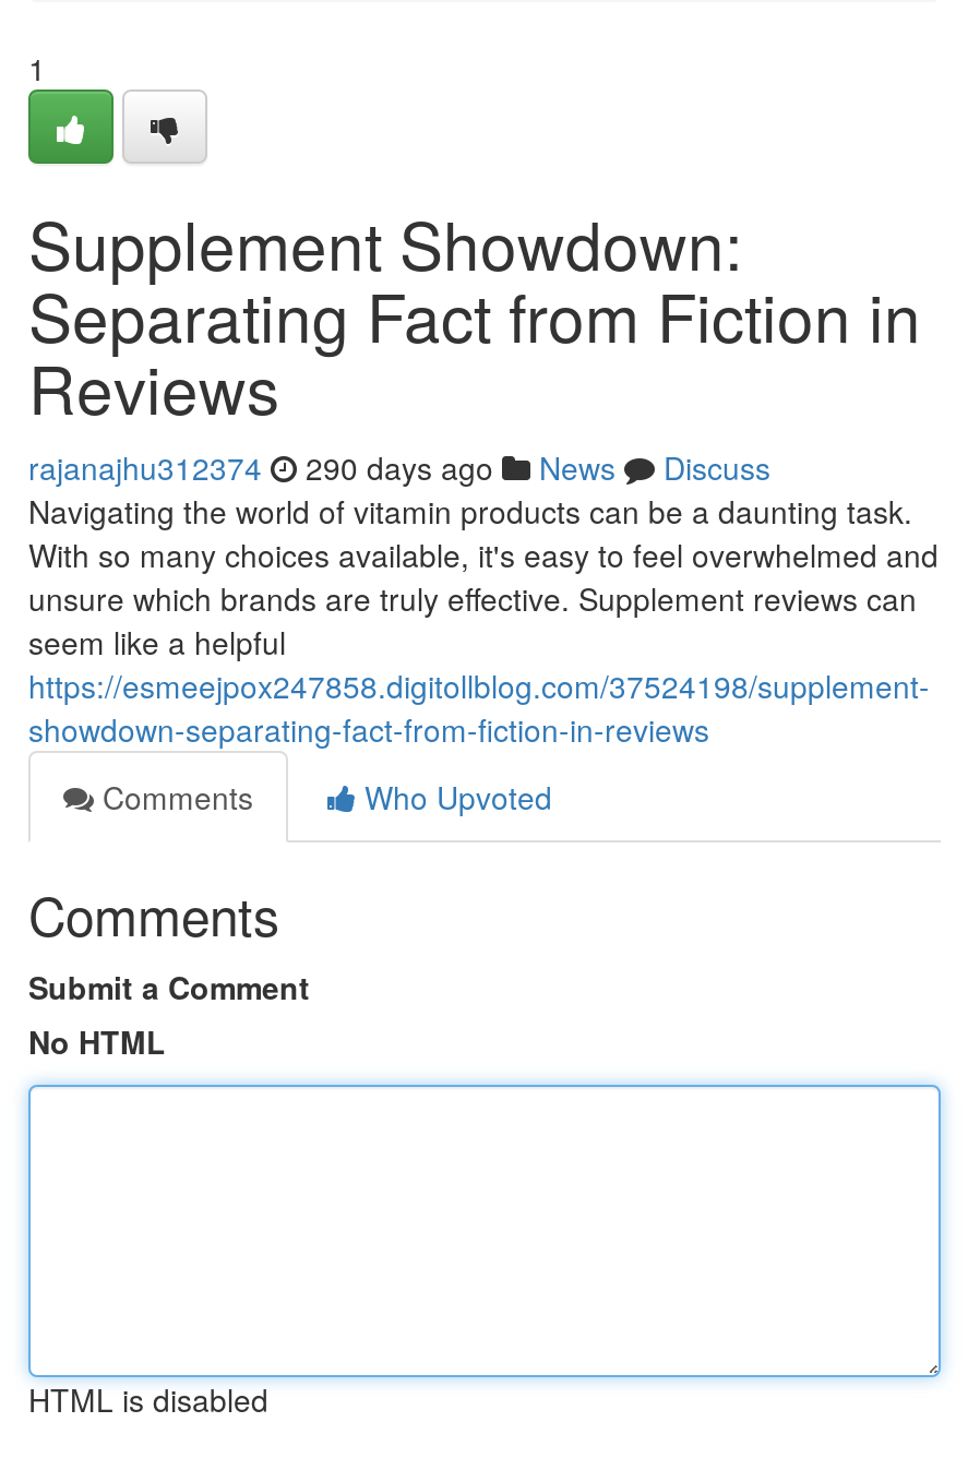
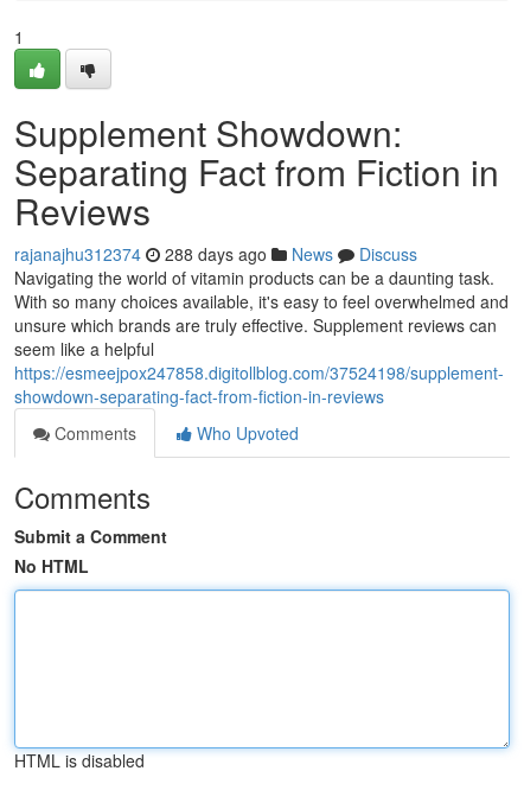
[28,445,770,489] rajanajhu312374 290 days ago News Discuss -> [14,242,417,266] rajanajhu312374 288 days ago News Discuss

